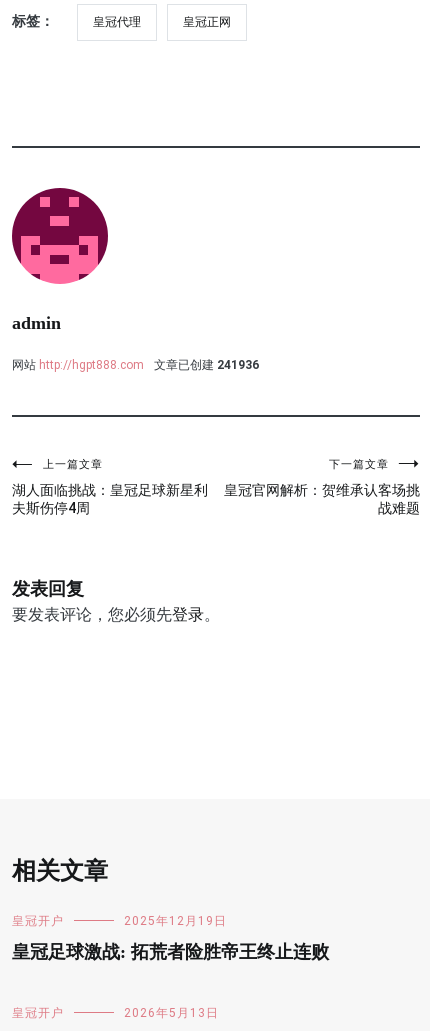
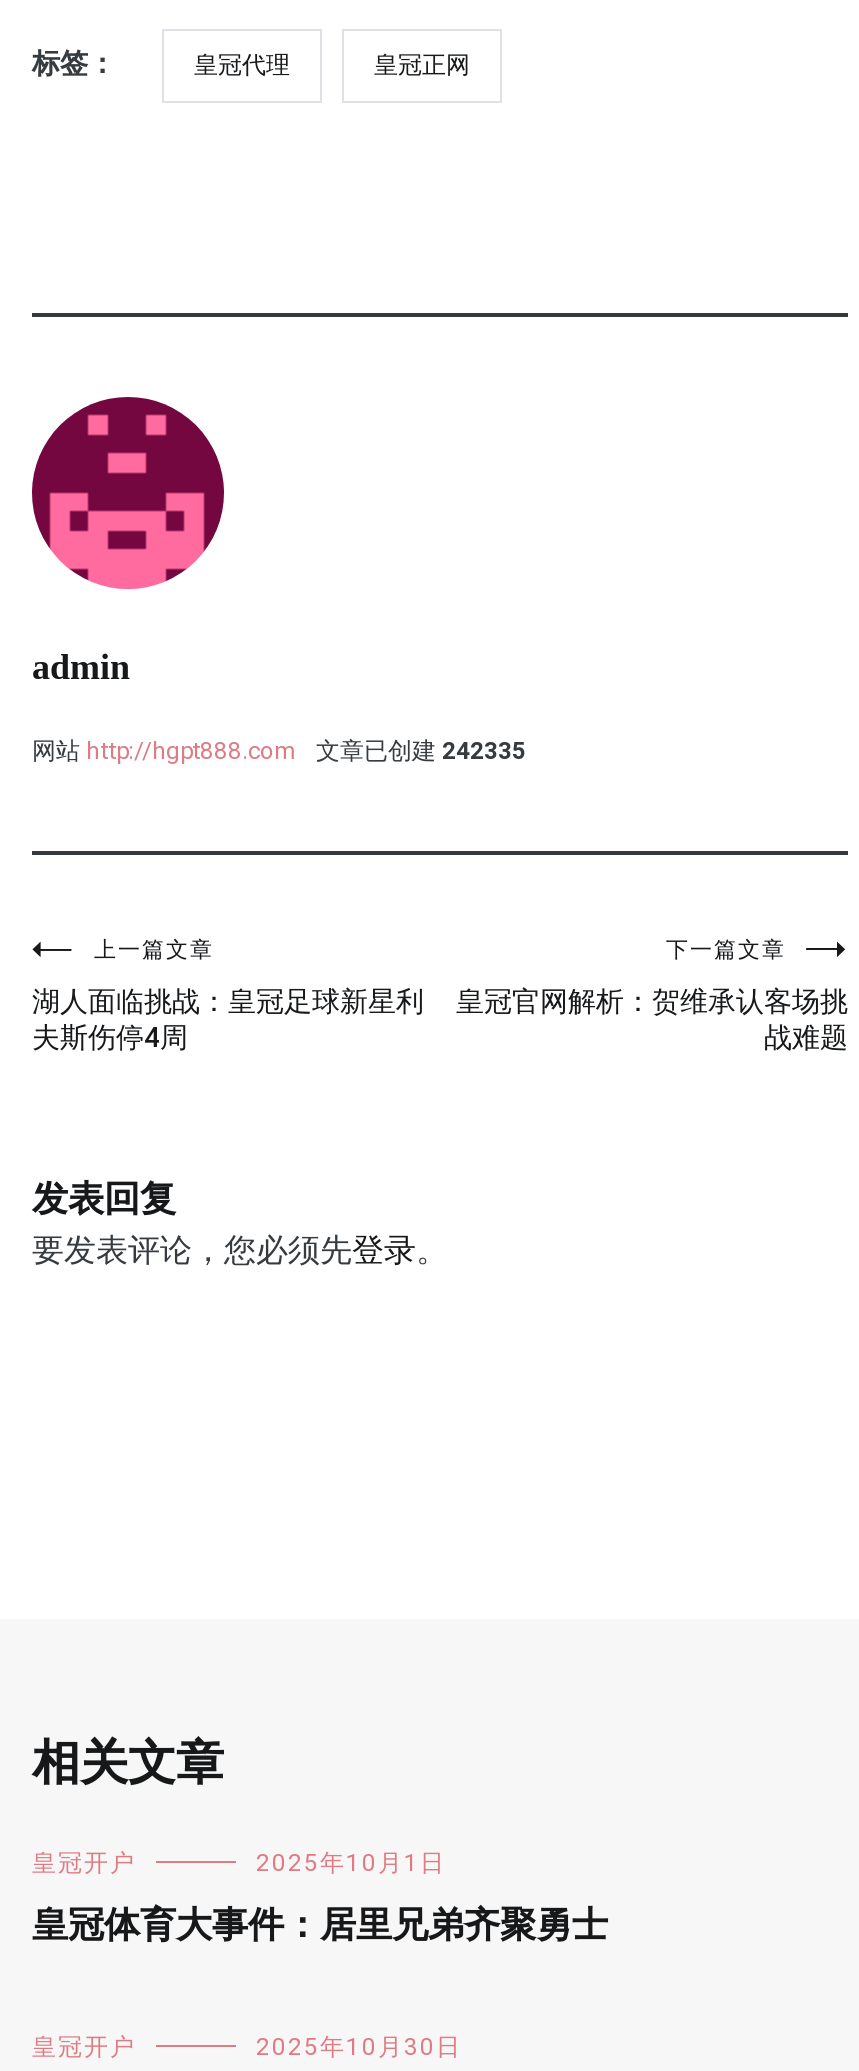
[12,358,259,372] 网站 http://hgpt888.com 文章已创建 241936 -> [32,737,526,765] 网站 http://hgpt888.com 文章已创建 242335
[124,914,227,928] 2025年12月19日 -> [256,1849,446,1877] 2025年10月1日
[12,942,329,962] 皇冠足球激战: 拓荒者险胜帝王终止连败 -> [32,1905,608,1945] 皇冠体育大事件：居里兄弟齐聚勇士
[124,1006,219,1020] 2026年5月13日 -> [256,2033,462,2061] 2025年10月30日

